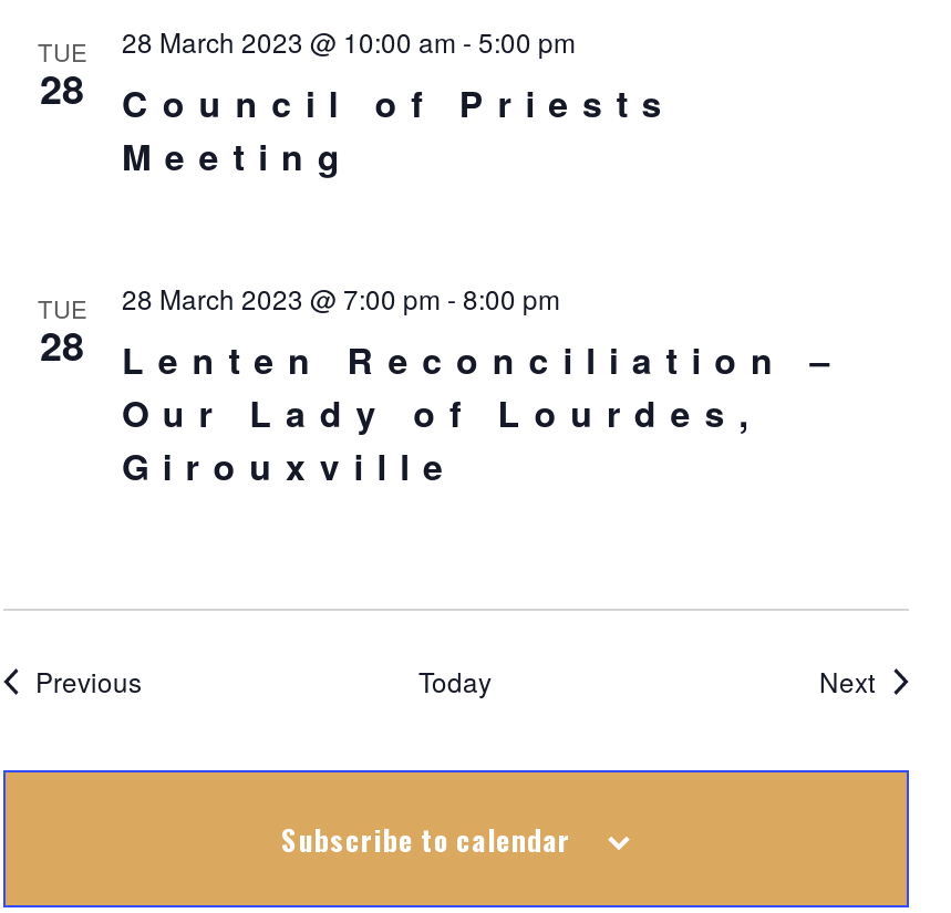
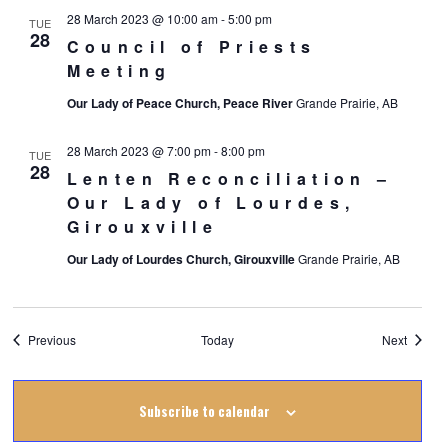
none -> [66,94,397,112] Our Lady of Peace Church, Peace RiverGrande Prairie, AB
none -> [66,250,399,268] Our Lady of Lourdes Church, Girouxville Grande Prairie, AB

